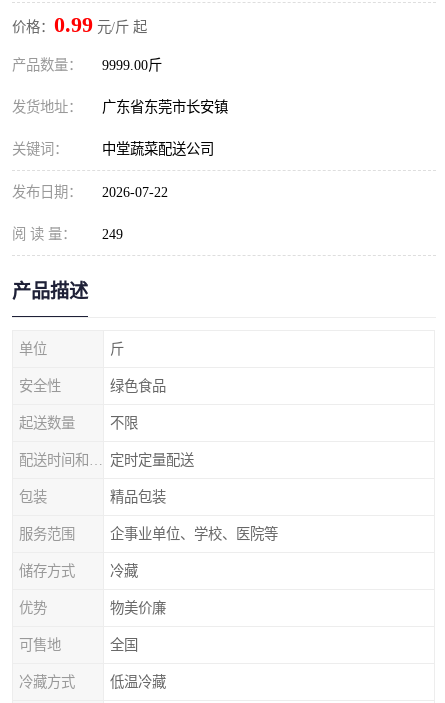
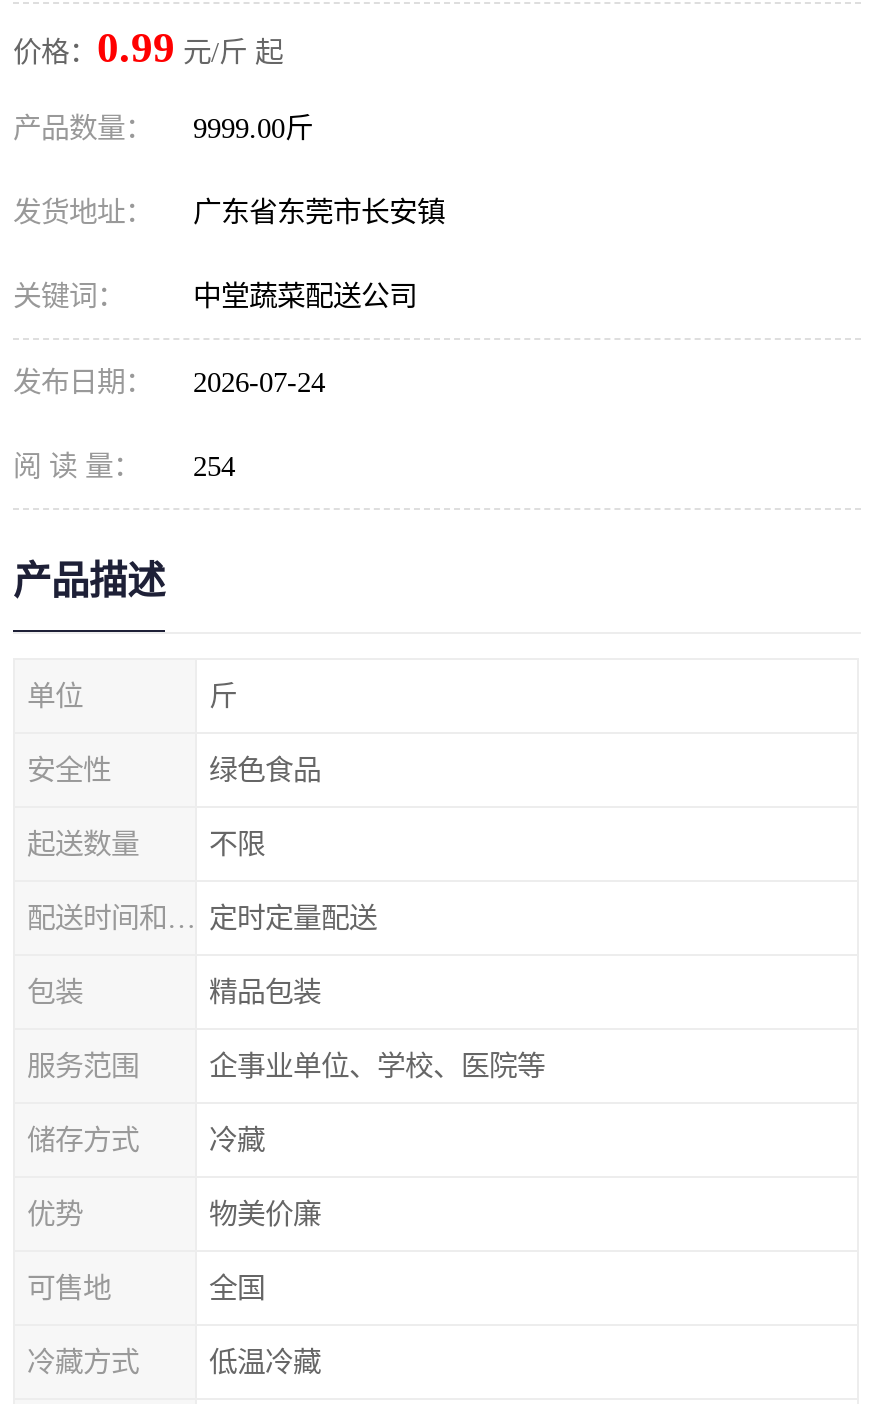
[12,184,168,200] 发布日期： 2026-07-22 -> [13,366,325,398] 发布日期： 2026-07-24
[12,226,123,242] 阅 读 量： 249 -> [13,450,235,482] 阅 读 量： 254

